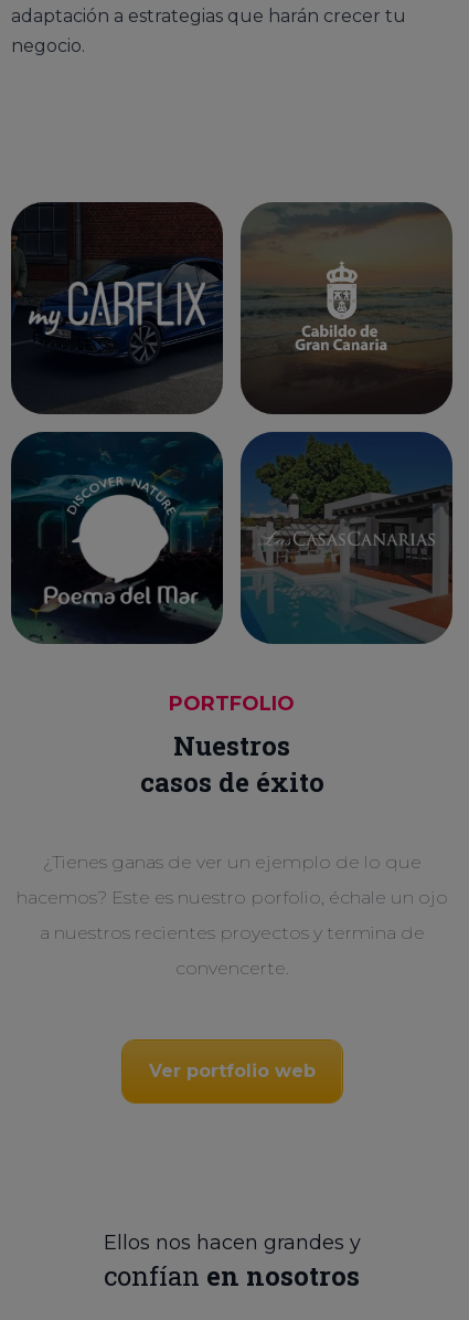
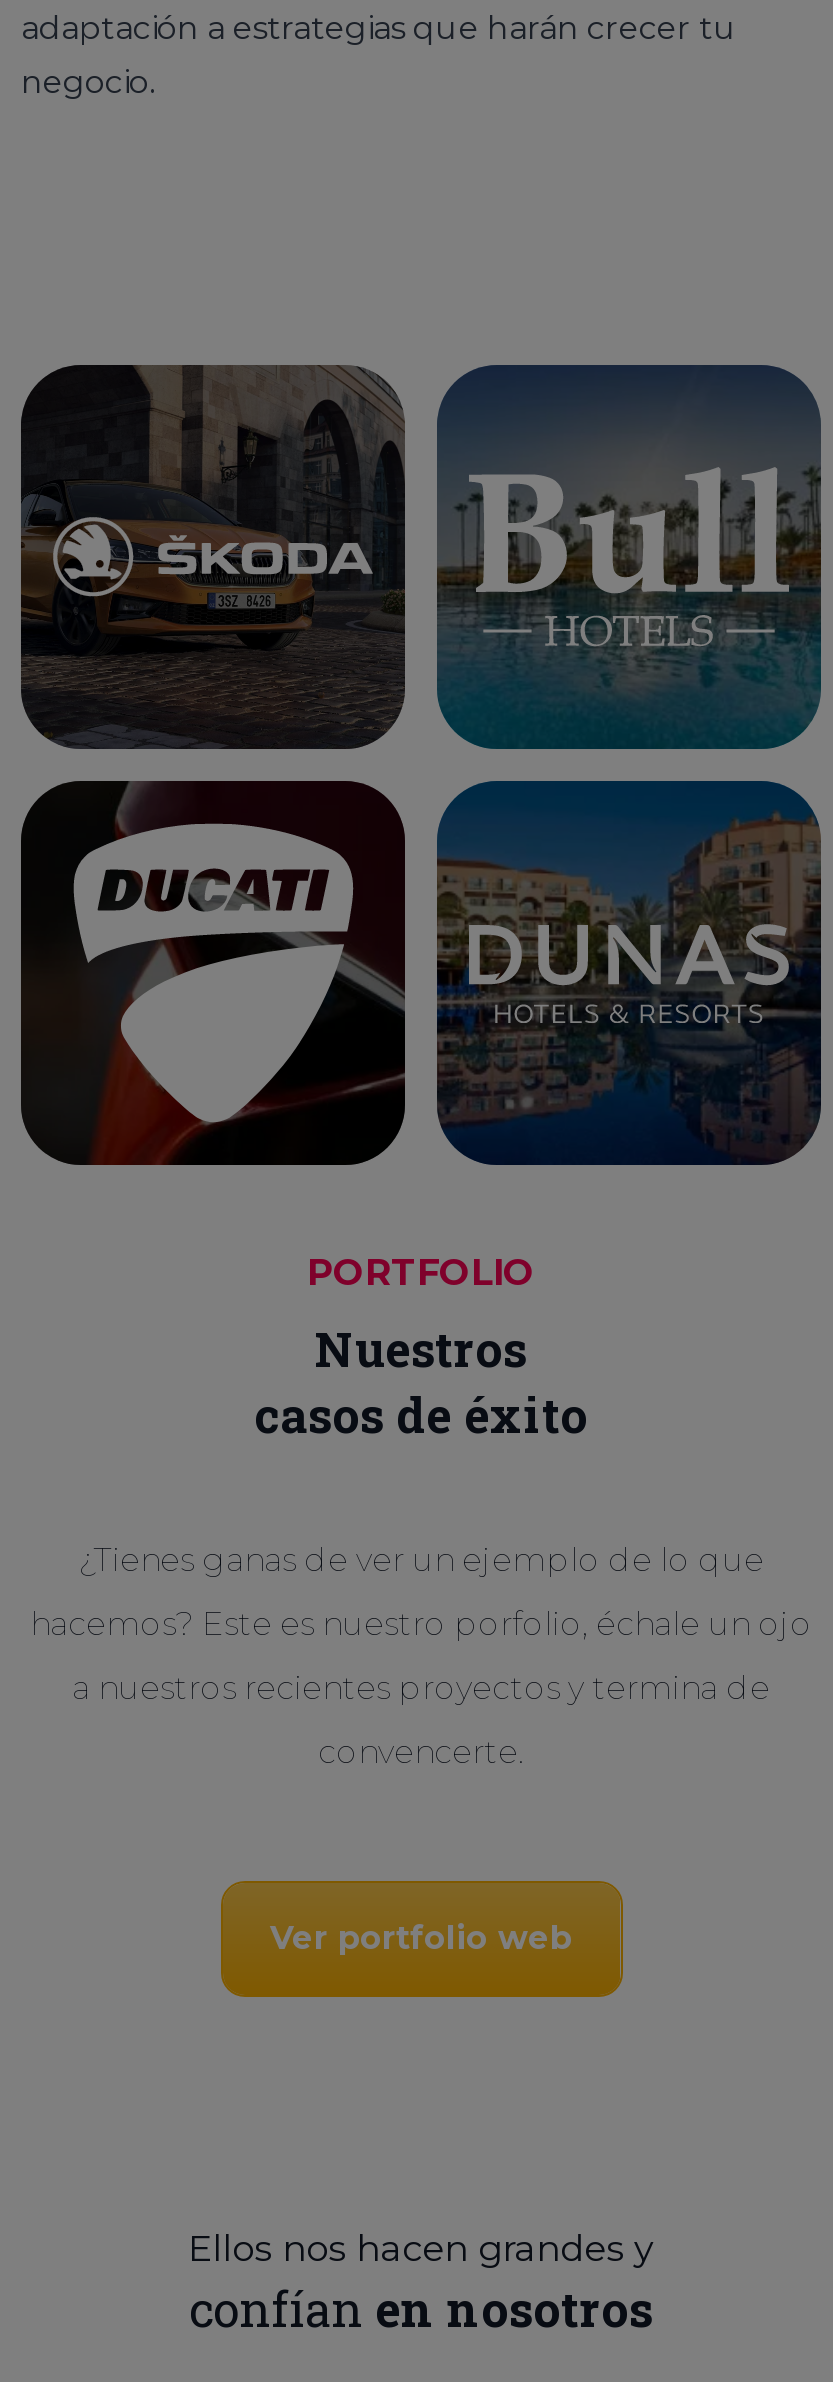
[10,201,223,414] [image] -> [19,365,405,747] [image]
[241,202,452,414] [image] -> [437,365,821,749] [image]
[10,431,224,645] [image] -> [19,779,407,1167] [image]
[239,433,454,644] [image] -> [435,783,823,1165] [image]

